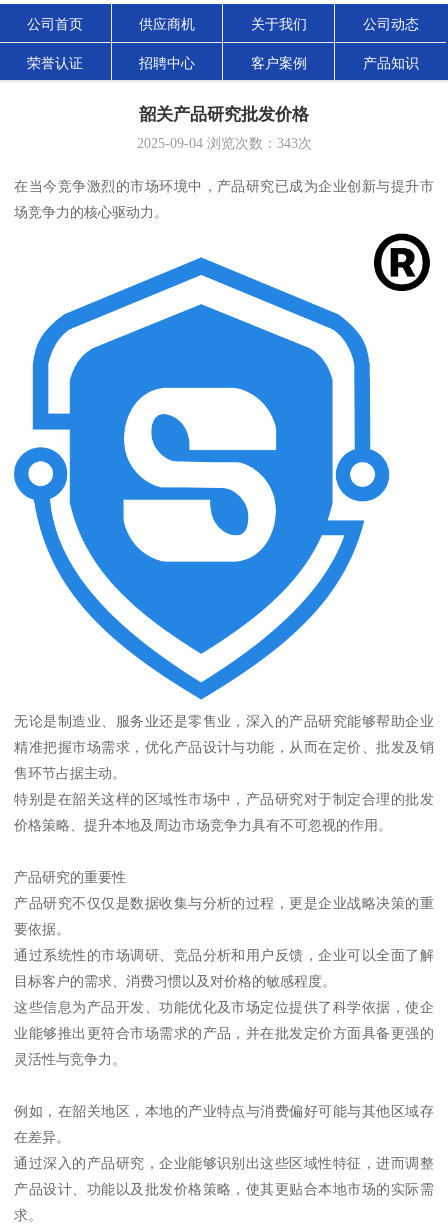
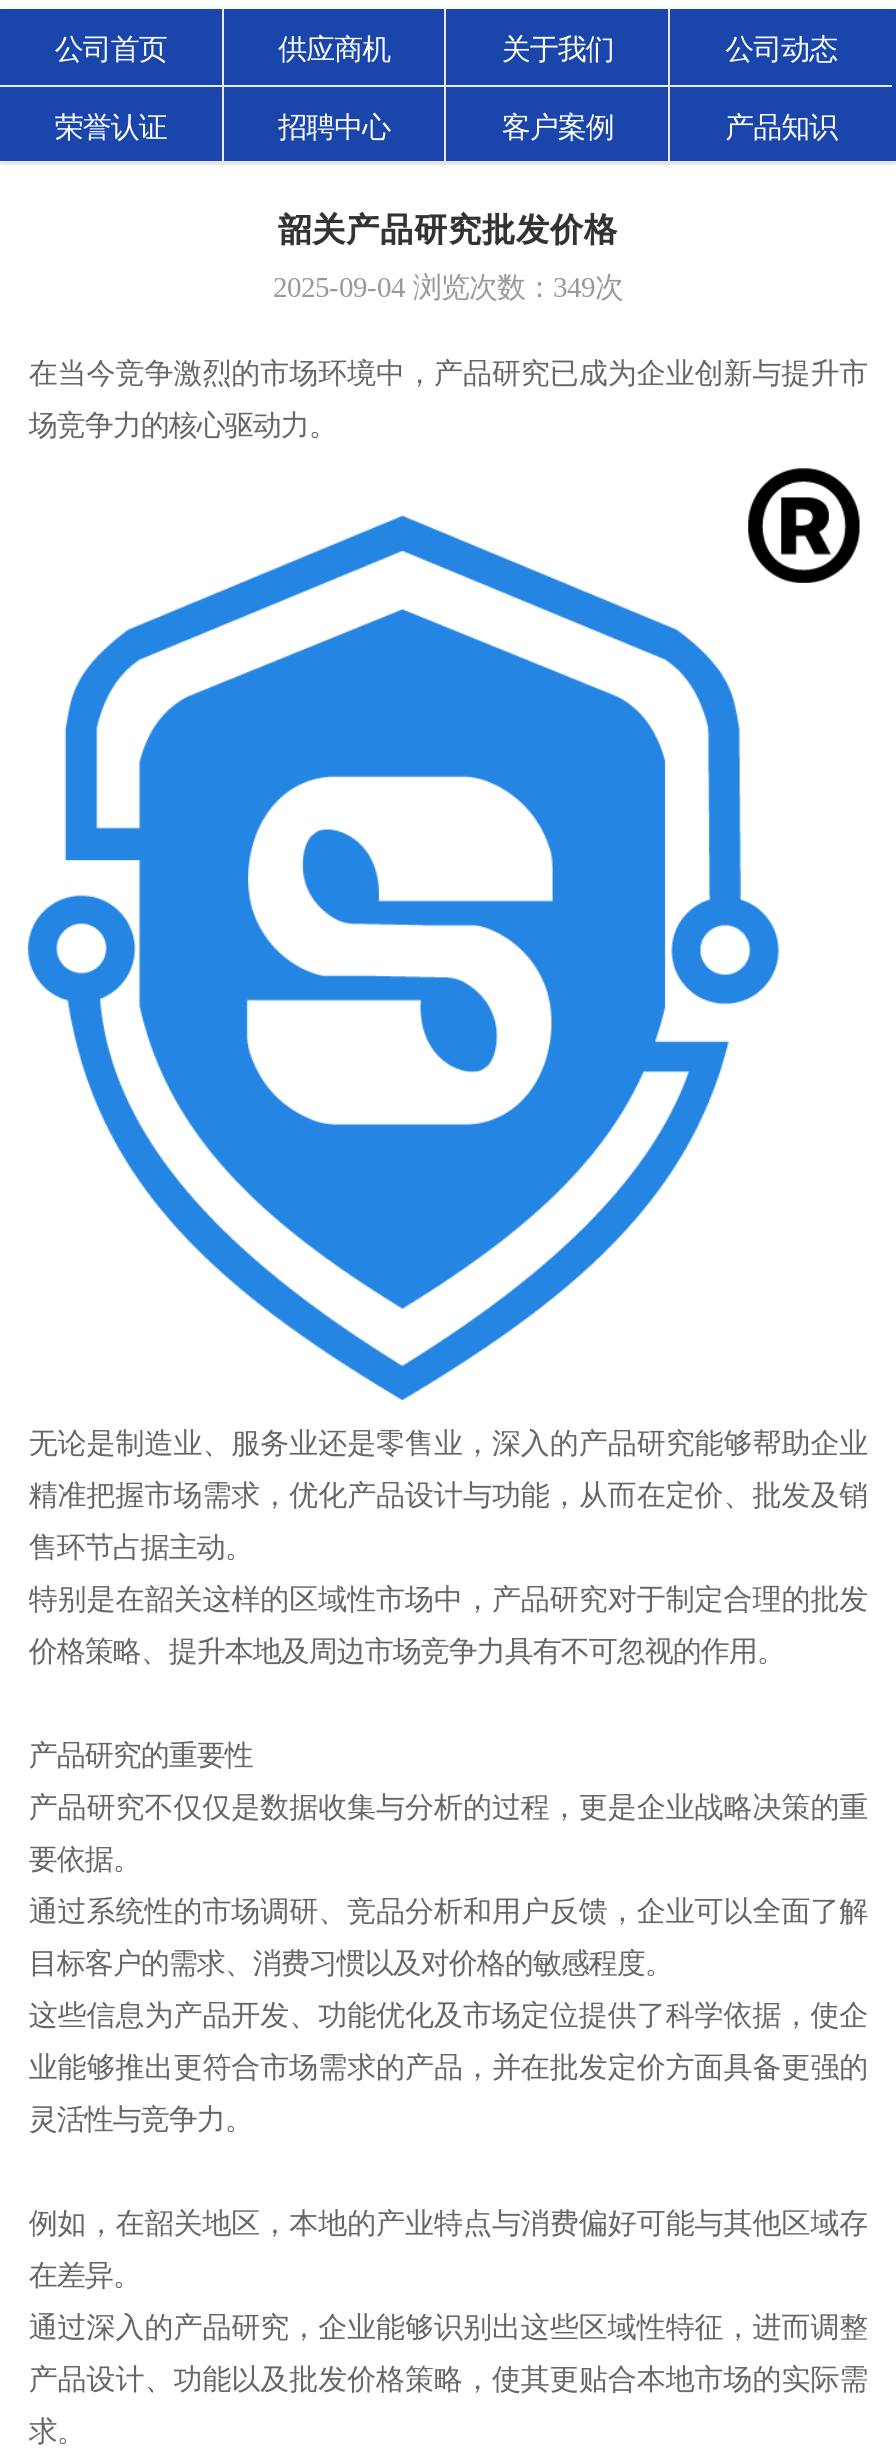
[136,135,311,151] 2025-09-04浏览次数：343次 -> [273,272,623,304] 2025-09-04浏览次数：349次

